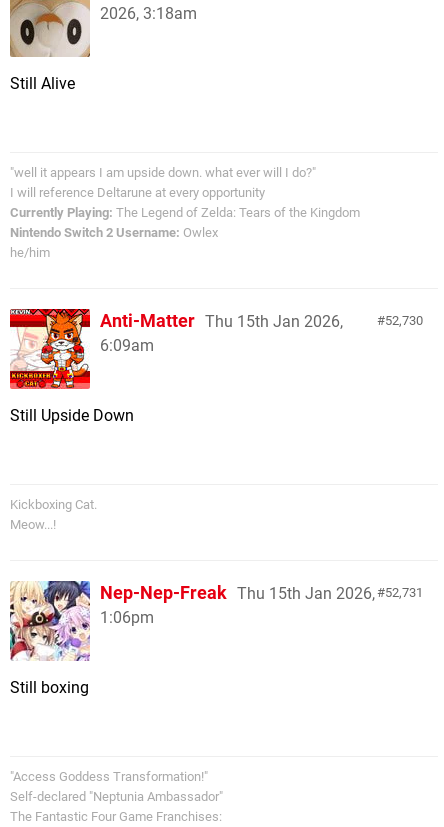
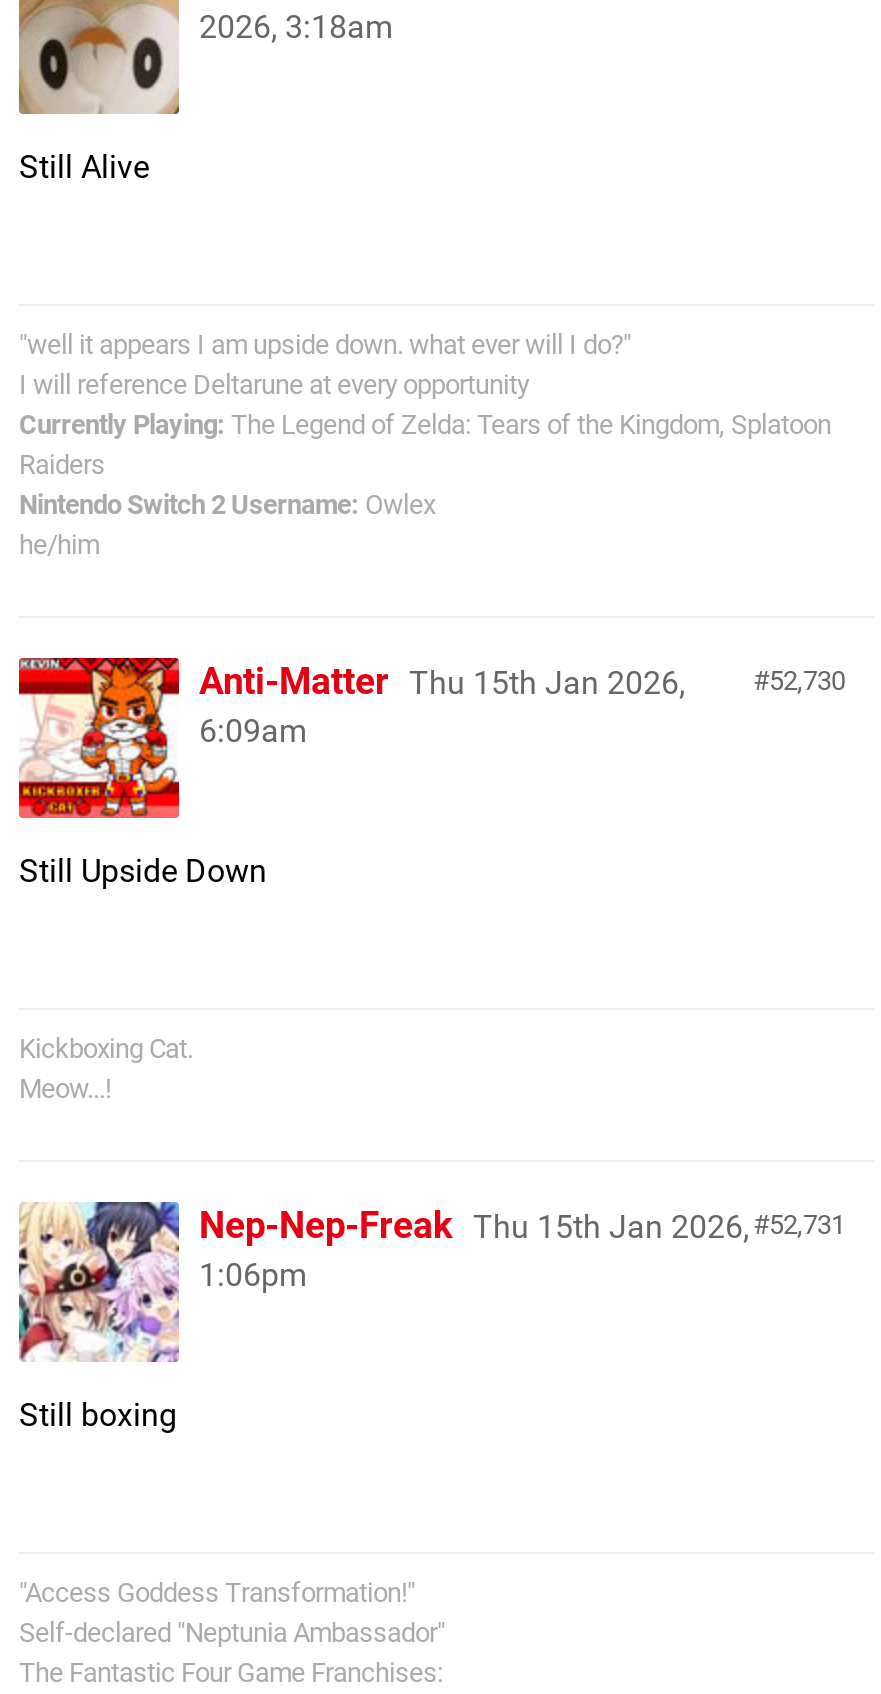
[10,205,360,220] Currently Playing: The Legend of Zelda: Tears of the Kingdom -> [19,410,831,480] Currently Playing: The Legend of Zelda: Tears of the Kingdom, Splatoon | Raiders

